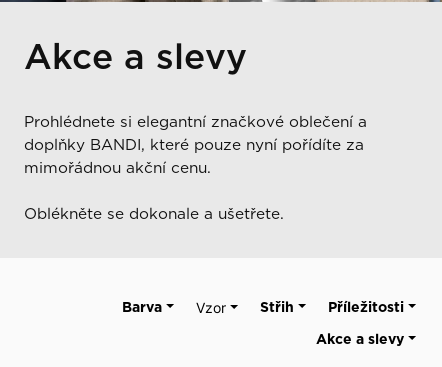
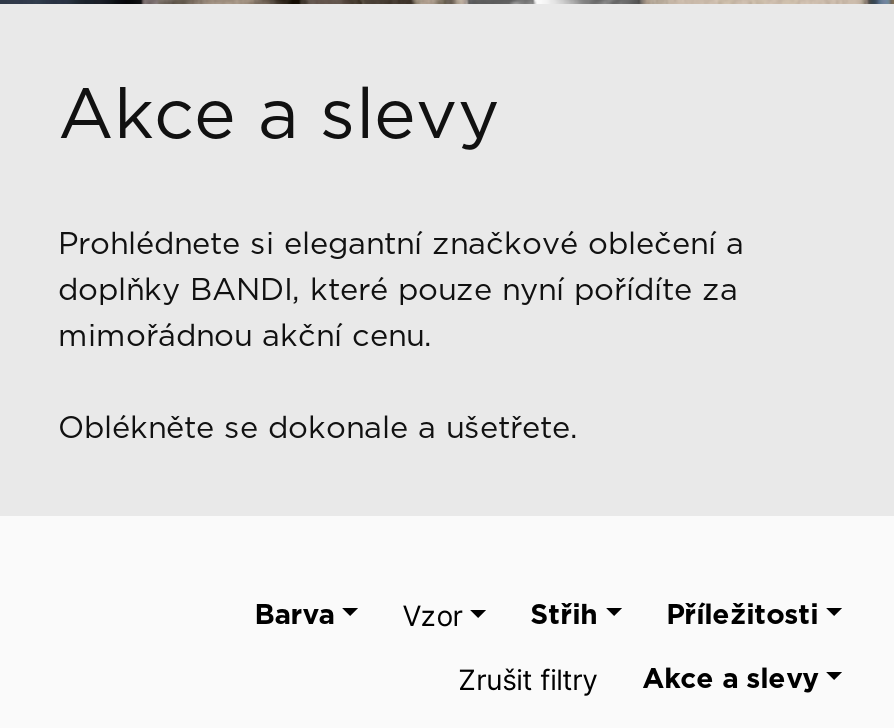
none -> [458,661,598,695] Zrušit filtry

